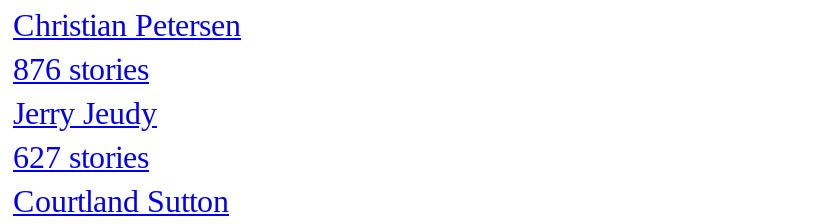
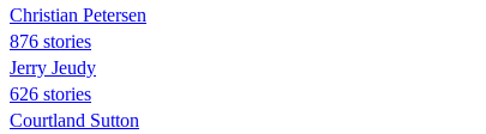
[13,140,149,174] 627 stories -> [10,84,91,104] 626 stories

